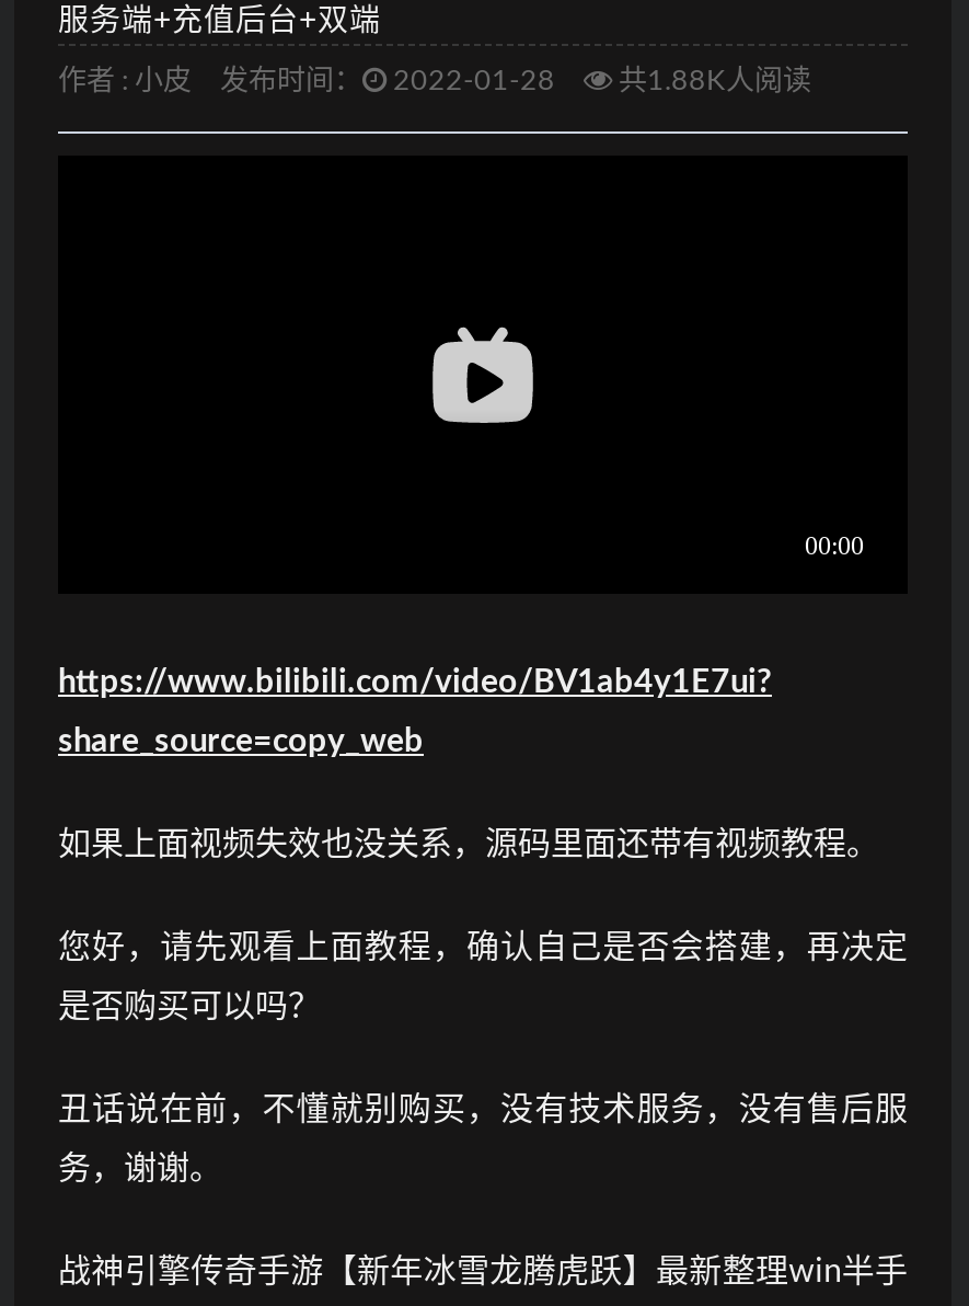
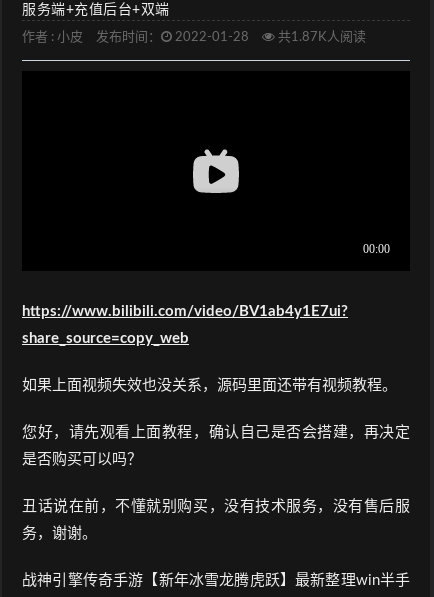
[612,69,811,97] 共1.88K人阅读 -> [275,31,366,44] 共1.87K人阅读

